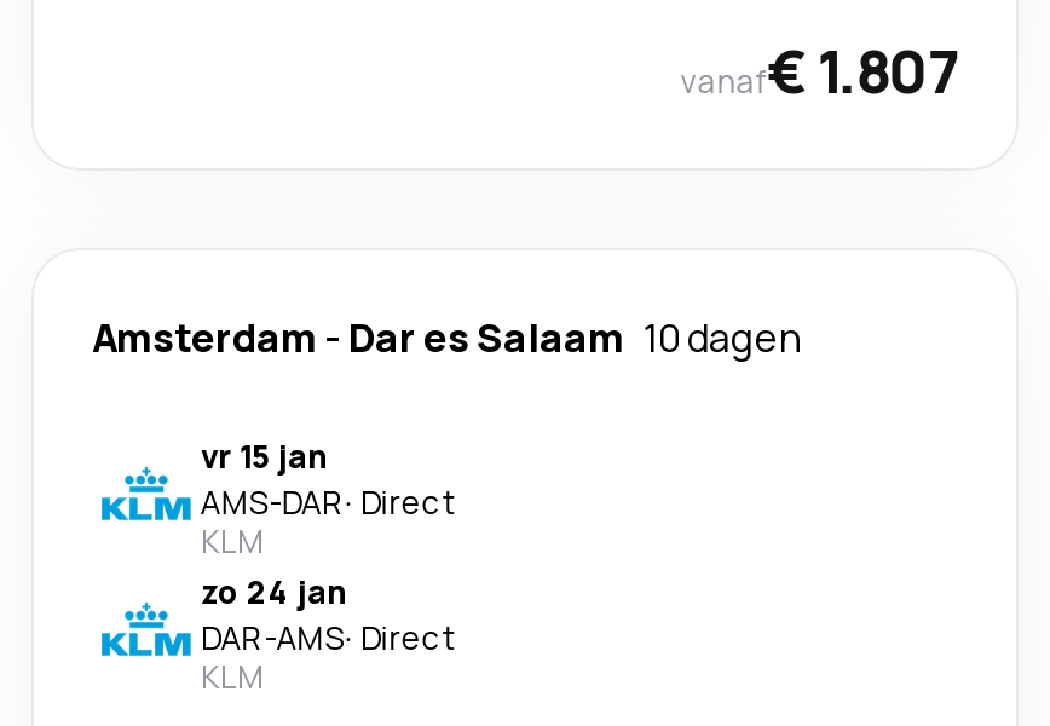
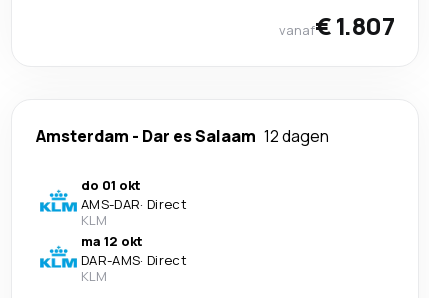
[92,311,801,364] Amsterdam - Dar es Salaam 10 dagen -> [36,125,329,147] Amsterdam - Dar es Salaam 12 dagen
[201,434,329,478] vr 15 jan -> [81,176,141,194] do 01 okt
[201,570,348,613] zo 24 jan -> [81,232,143,250] ma 12 okt

